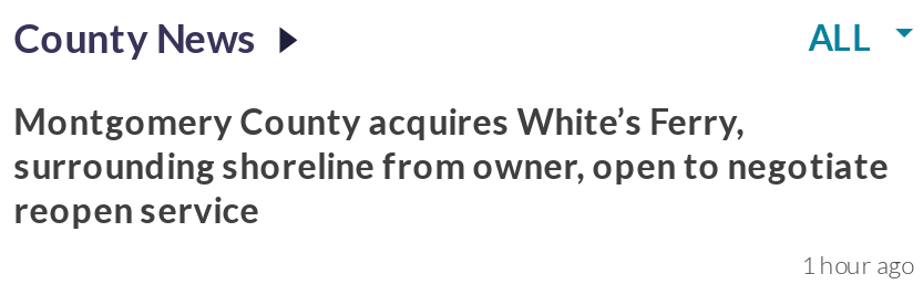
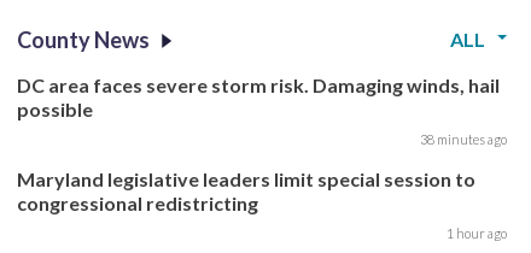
[14,99,889,230] Montgomery County acquires White’s Ferry, | surrounding shoreline from owner, open to negotiate | reopen service -> [17,73,507,214] DC area faces severe storm risk. Damaging winds, hail | possible | 38 minutes ago | Maryland legislative leaders limit special session to | congressional redistricting

